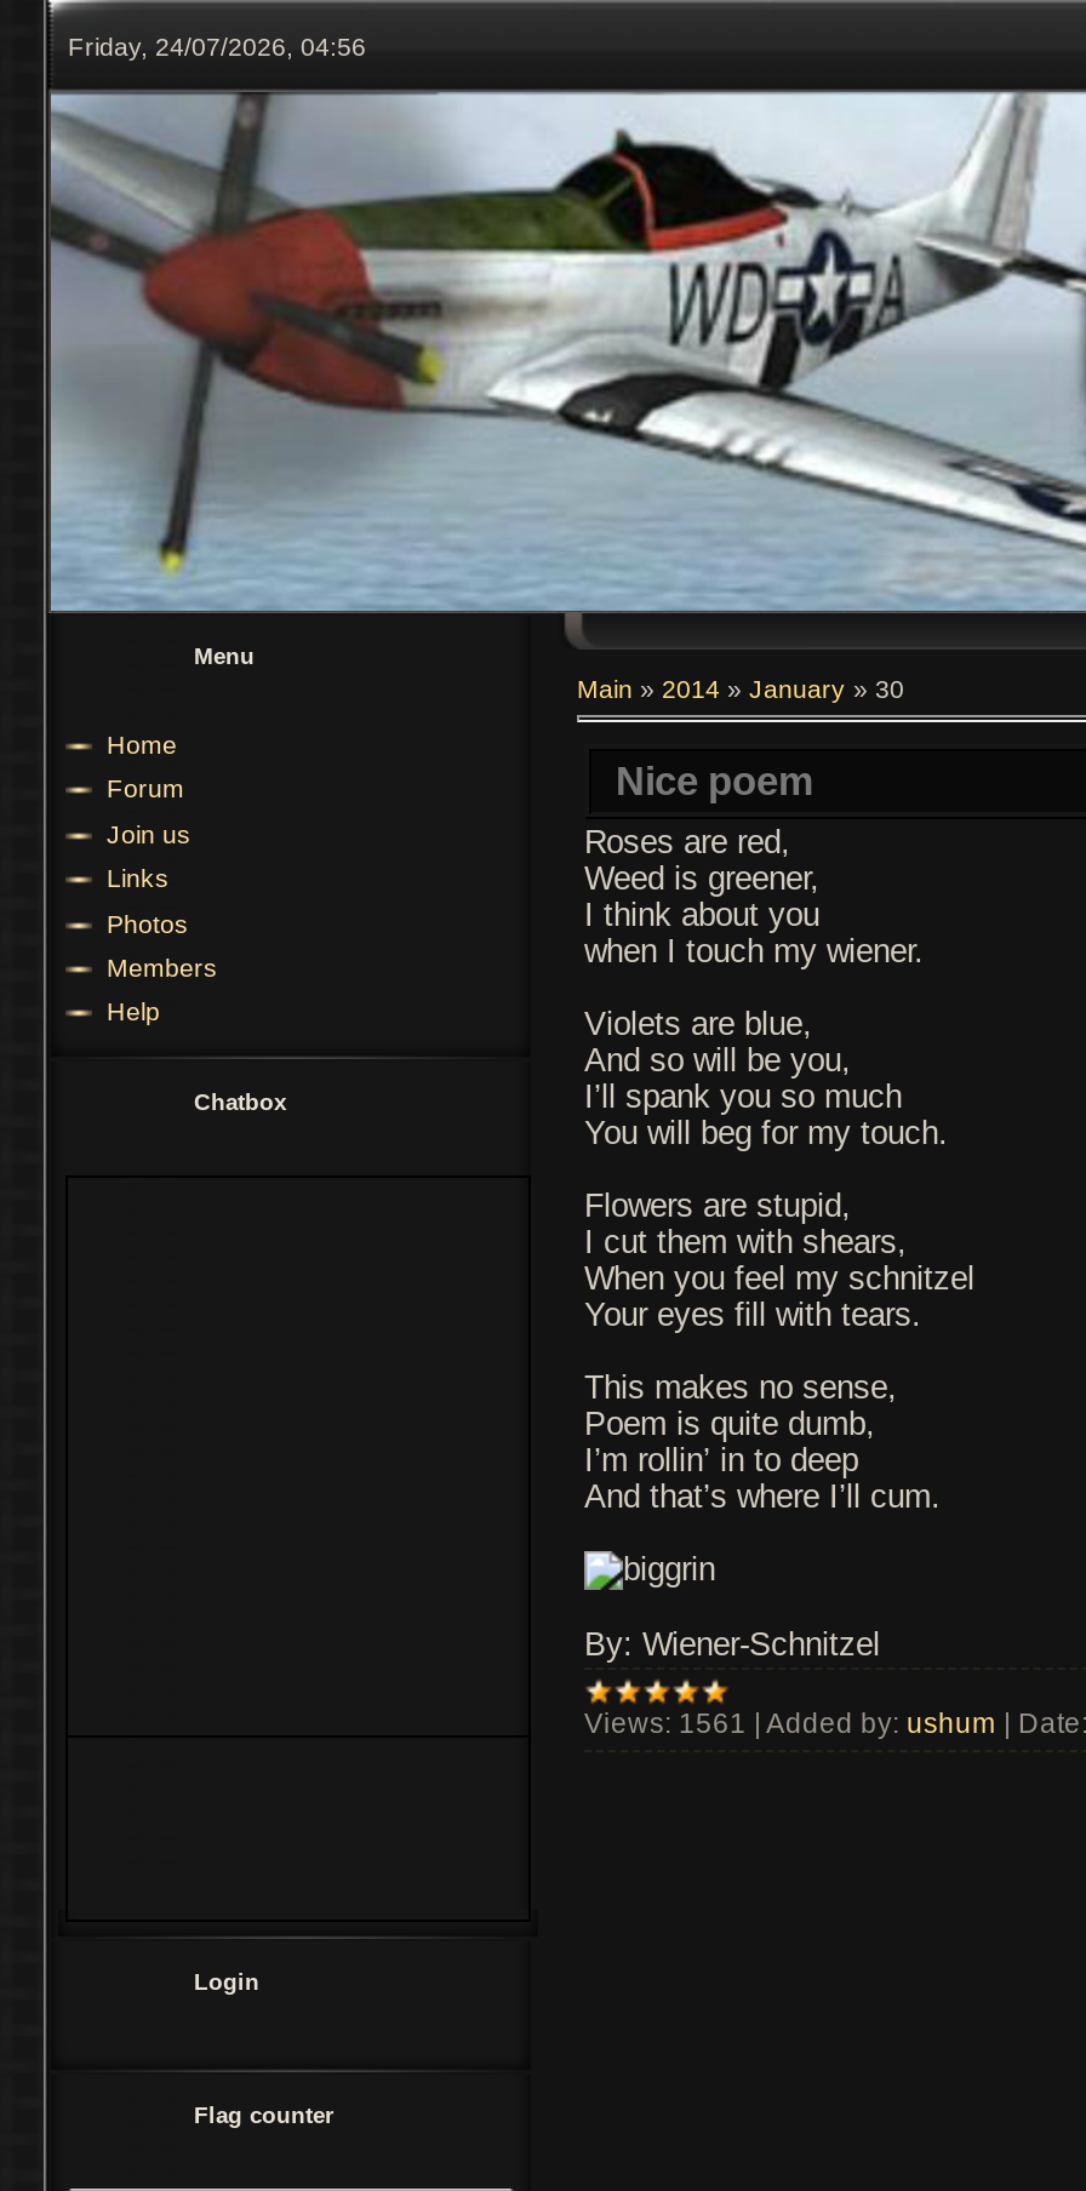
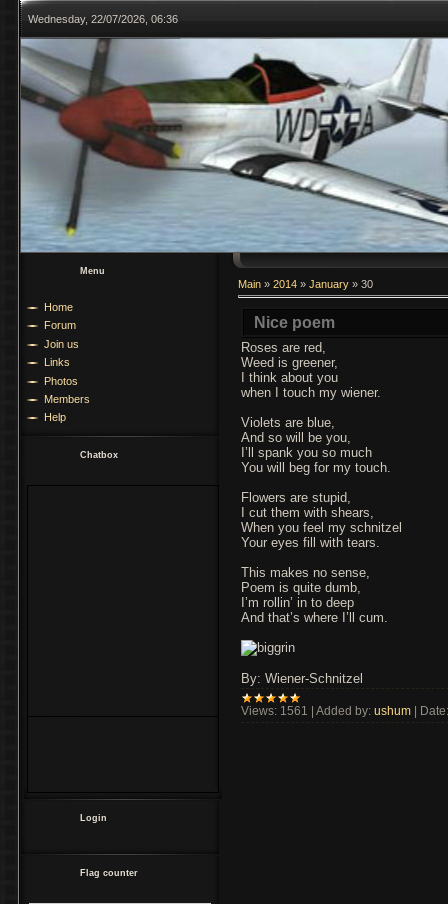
[68,32,366,61] Friday, 24/07/2026, 04:56 -> [28,13,178,25] Wednesday, 22/07/2026, 06:36

